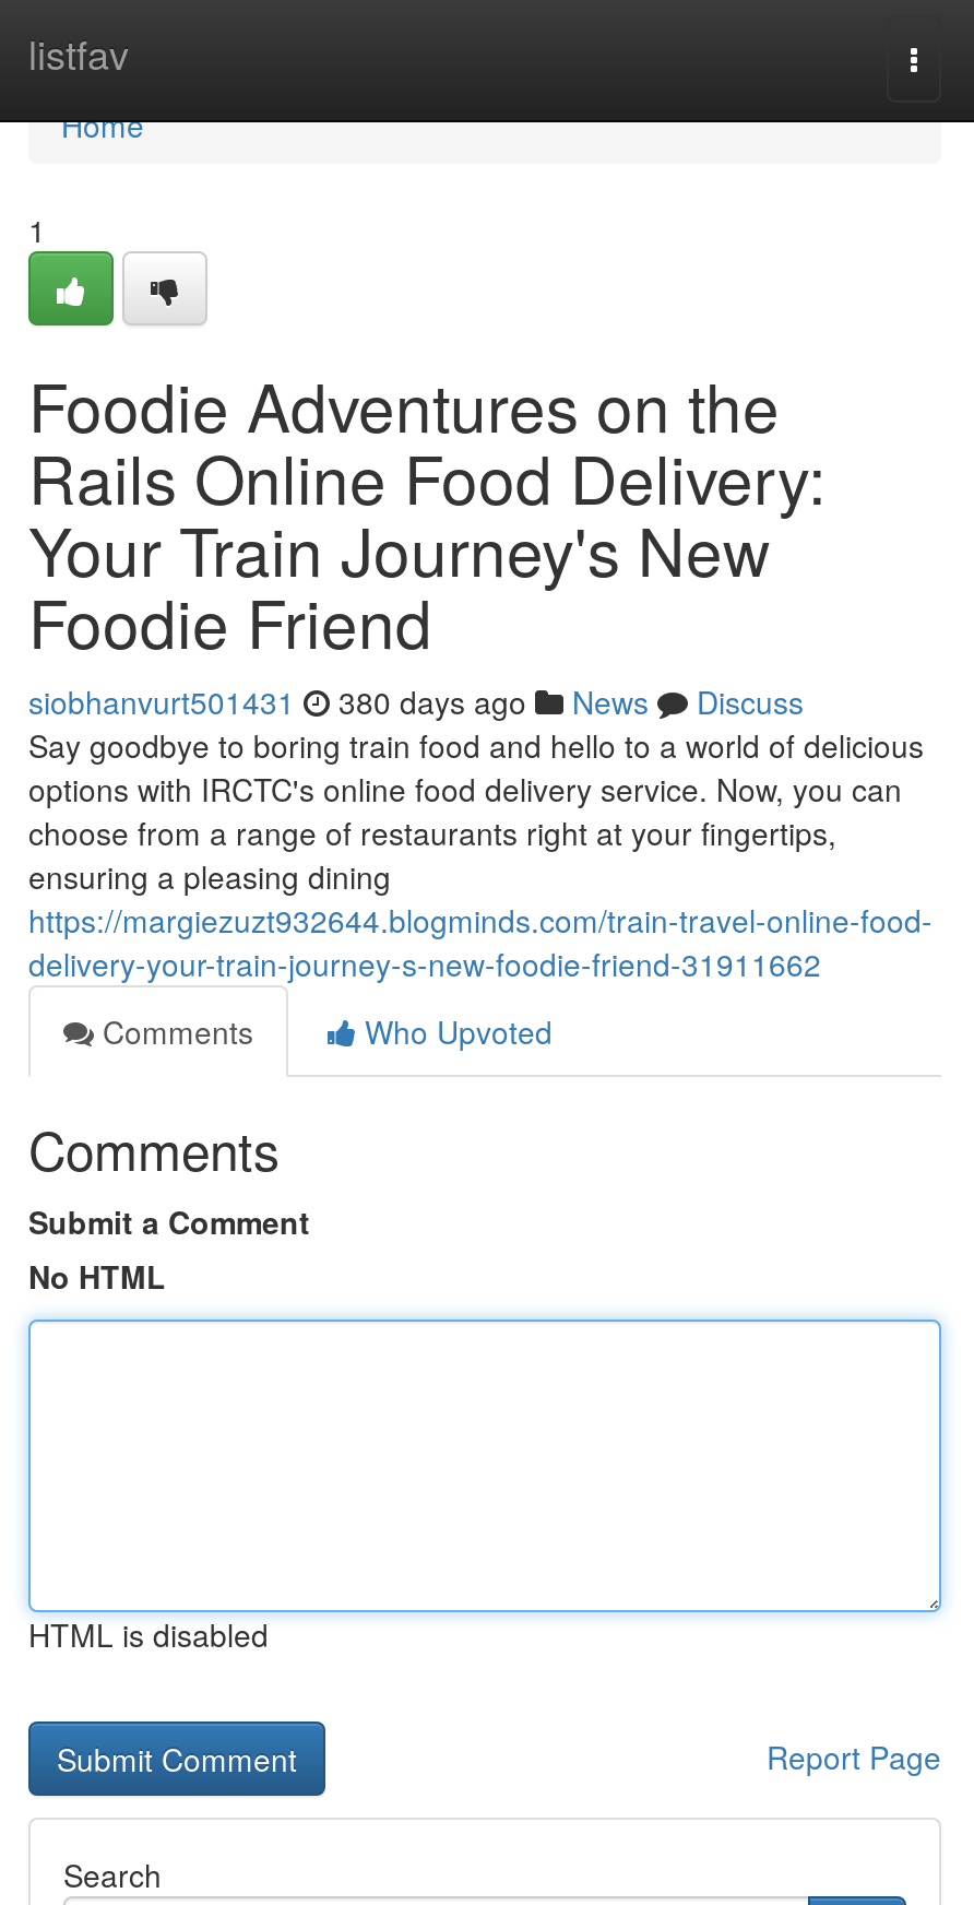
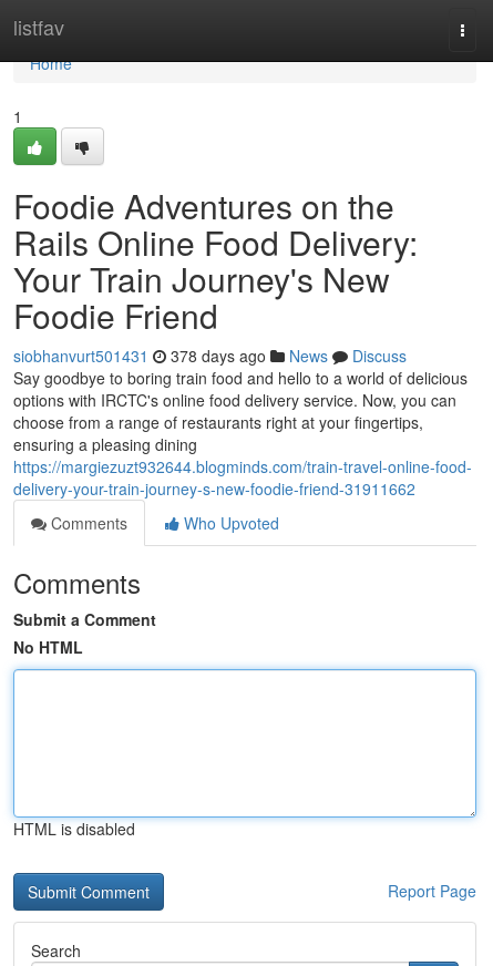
[28,679,804,723] siobhanvurt501431 380 days ago News Discuss -> [13,345,407,367] siobhanvurt501431 378 days ago News Discuss

